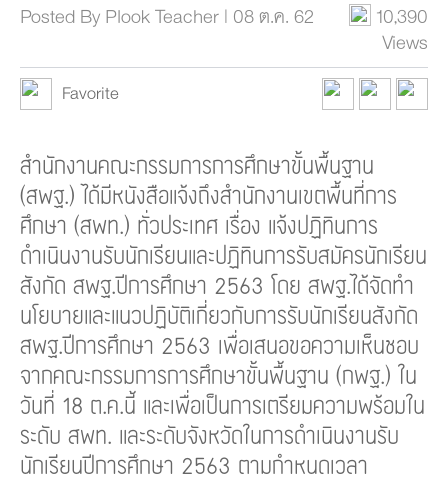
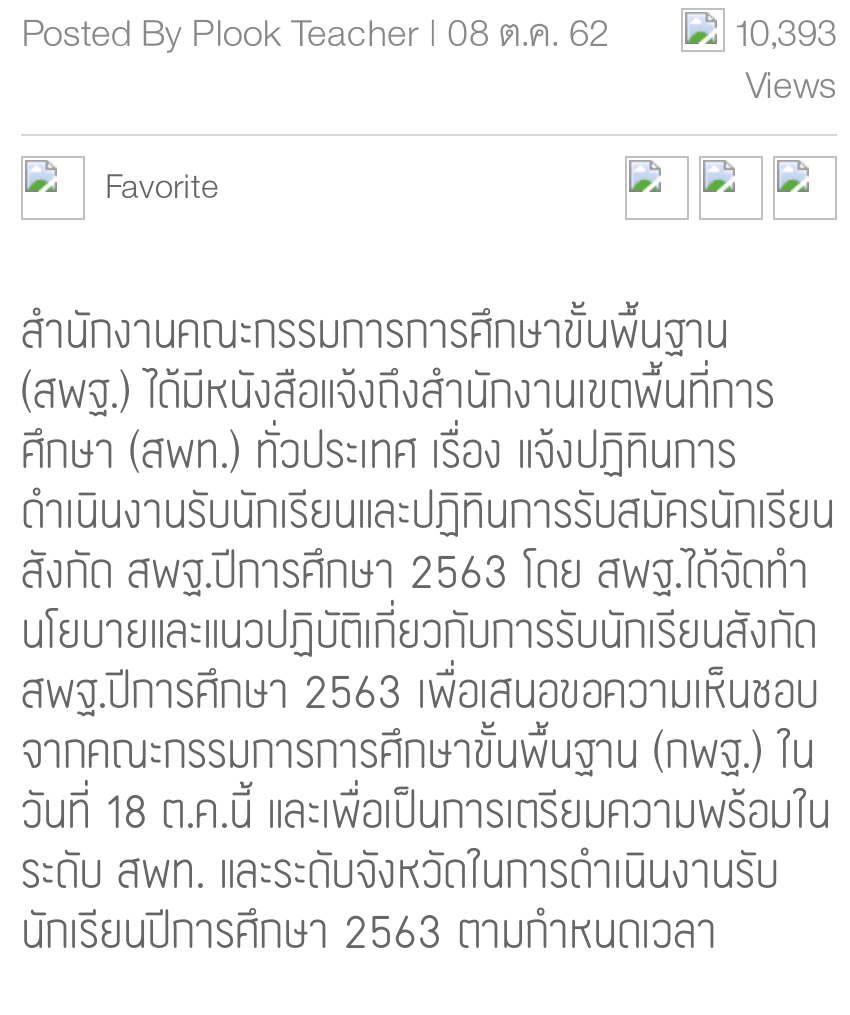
[371,3,428,32] 10,390 -> [725,6,837,64] 10,393

